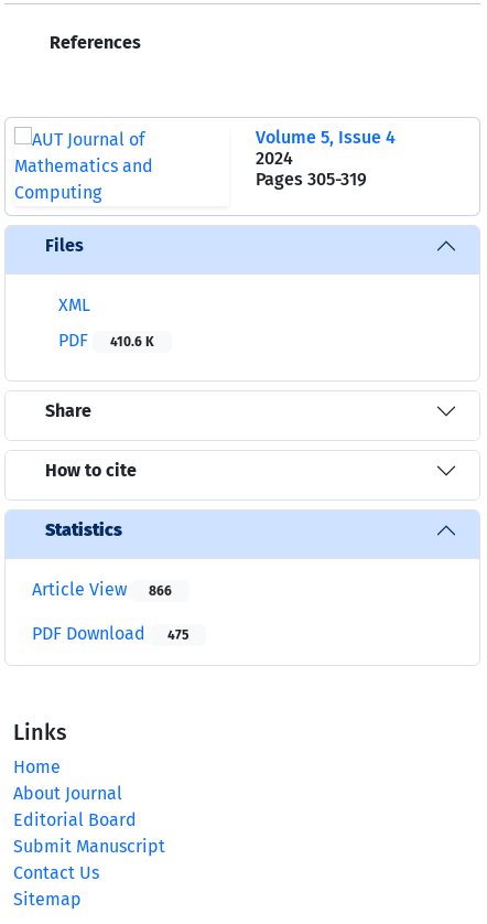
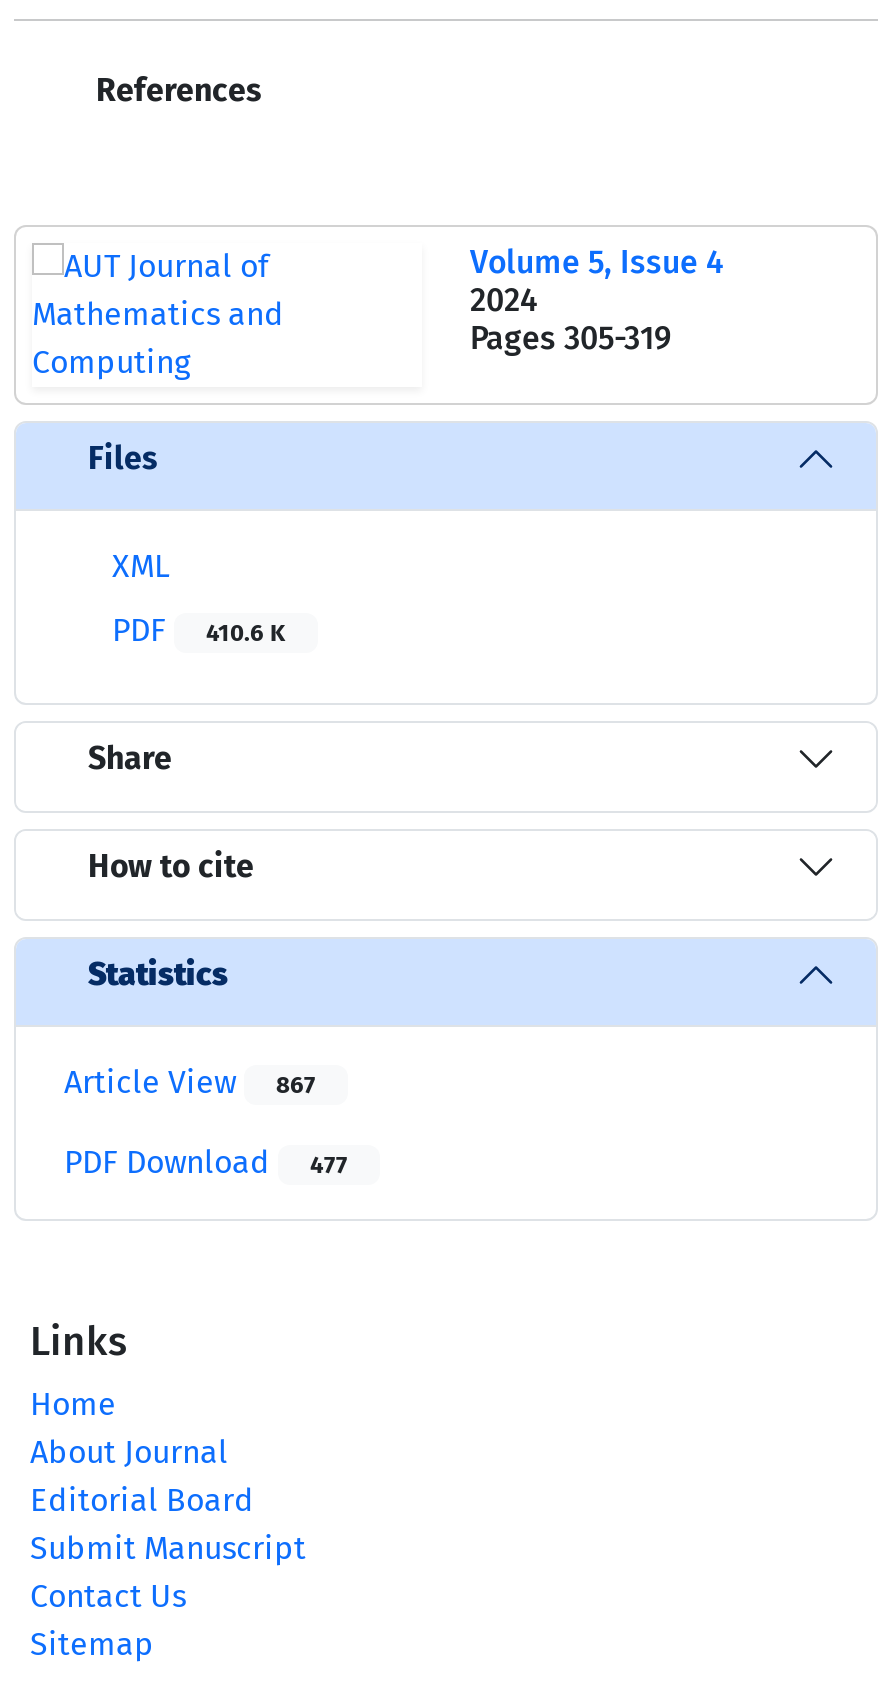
[32,579,172,600] Article View 866 -> [64,1063,316,1101] Article View 867
[32,623,188,644] PDF Download 475 -> [64,1143,348,1181] PDF Download 477

